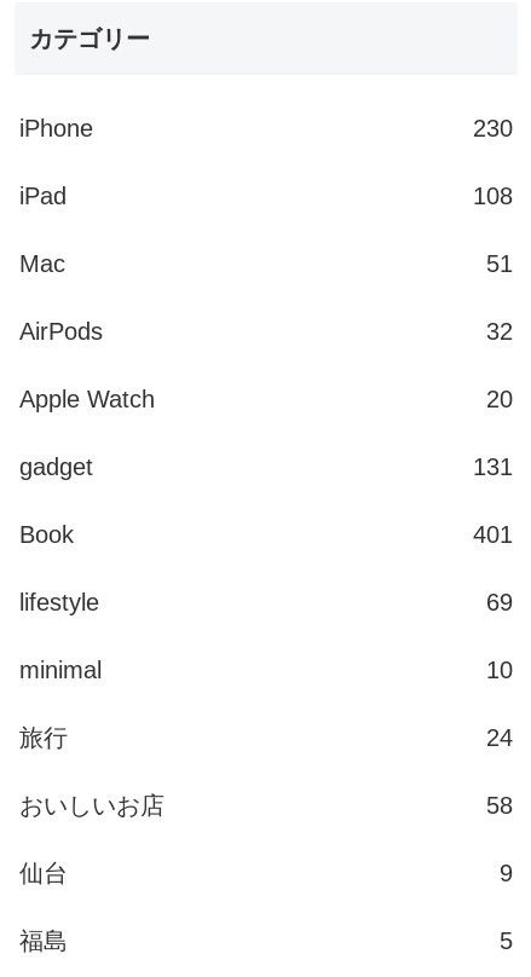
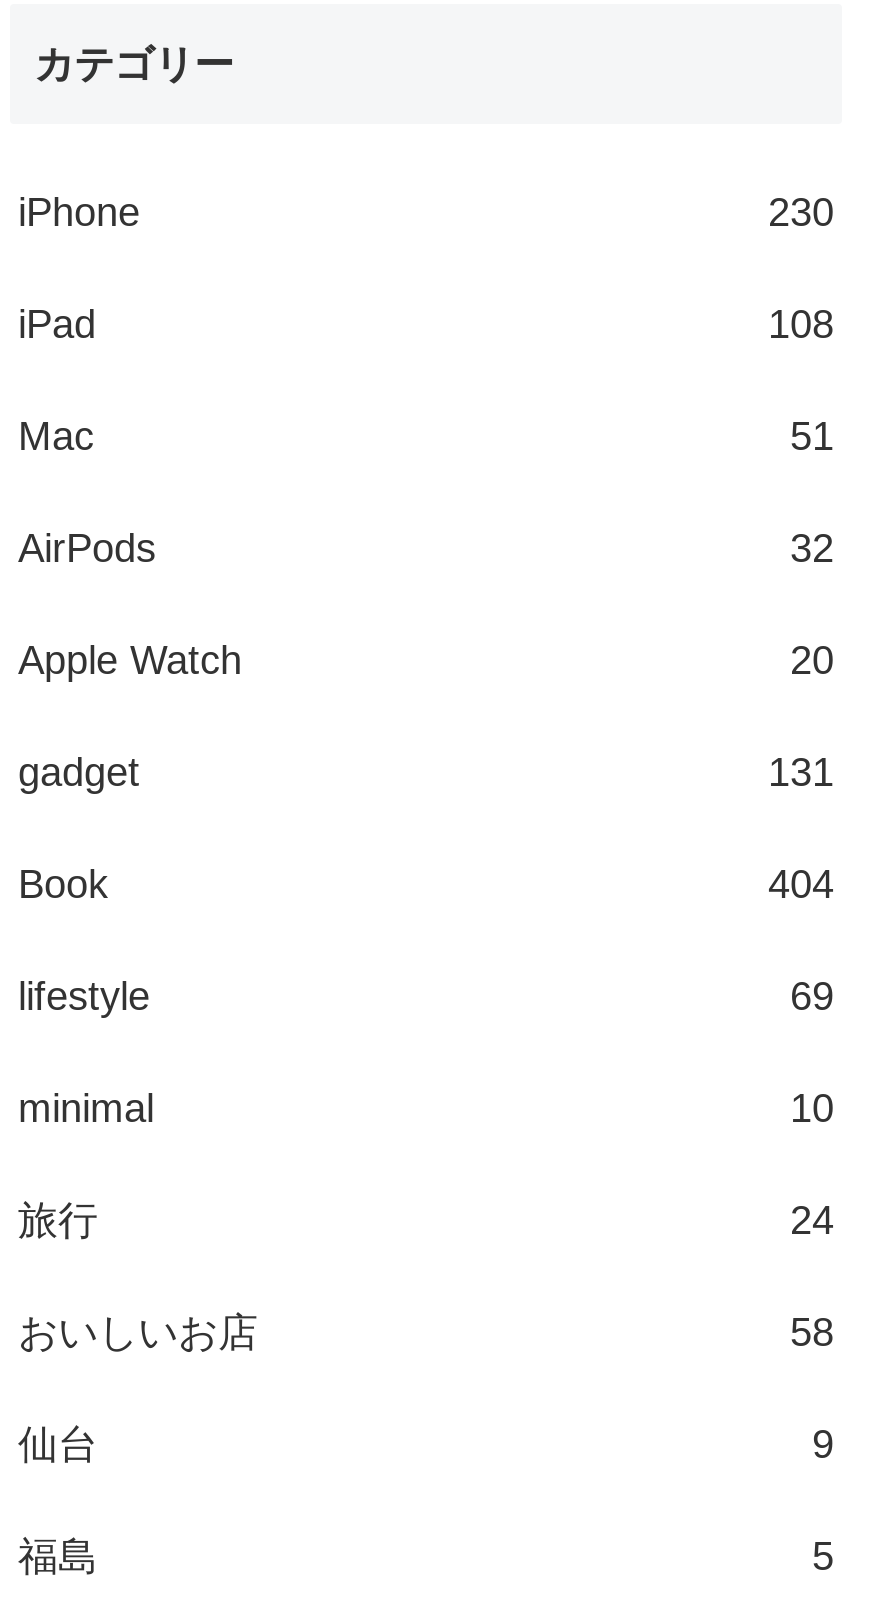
[473,522,513,548] 401 -> [768,862,834,906] 404

